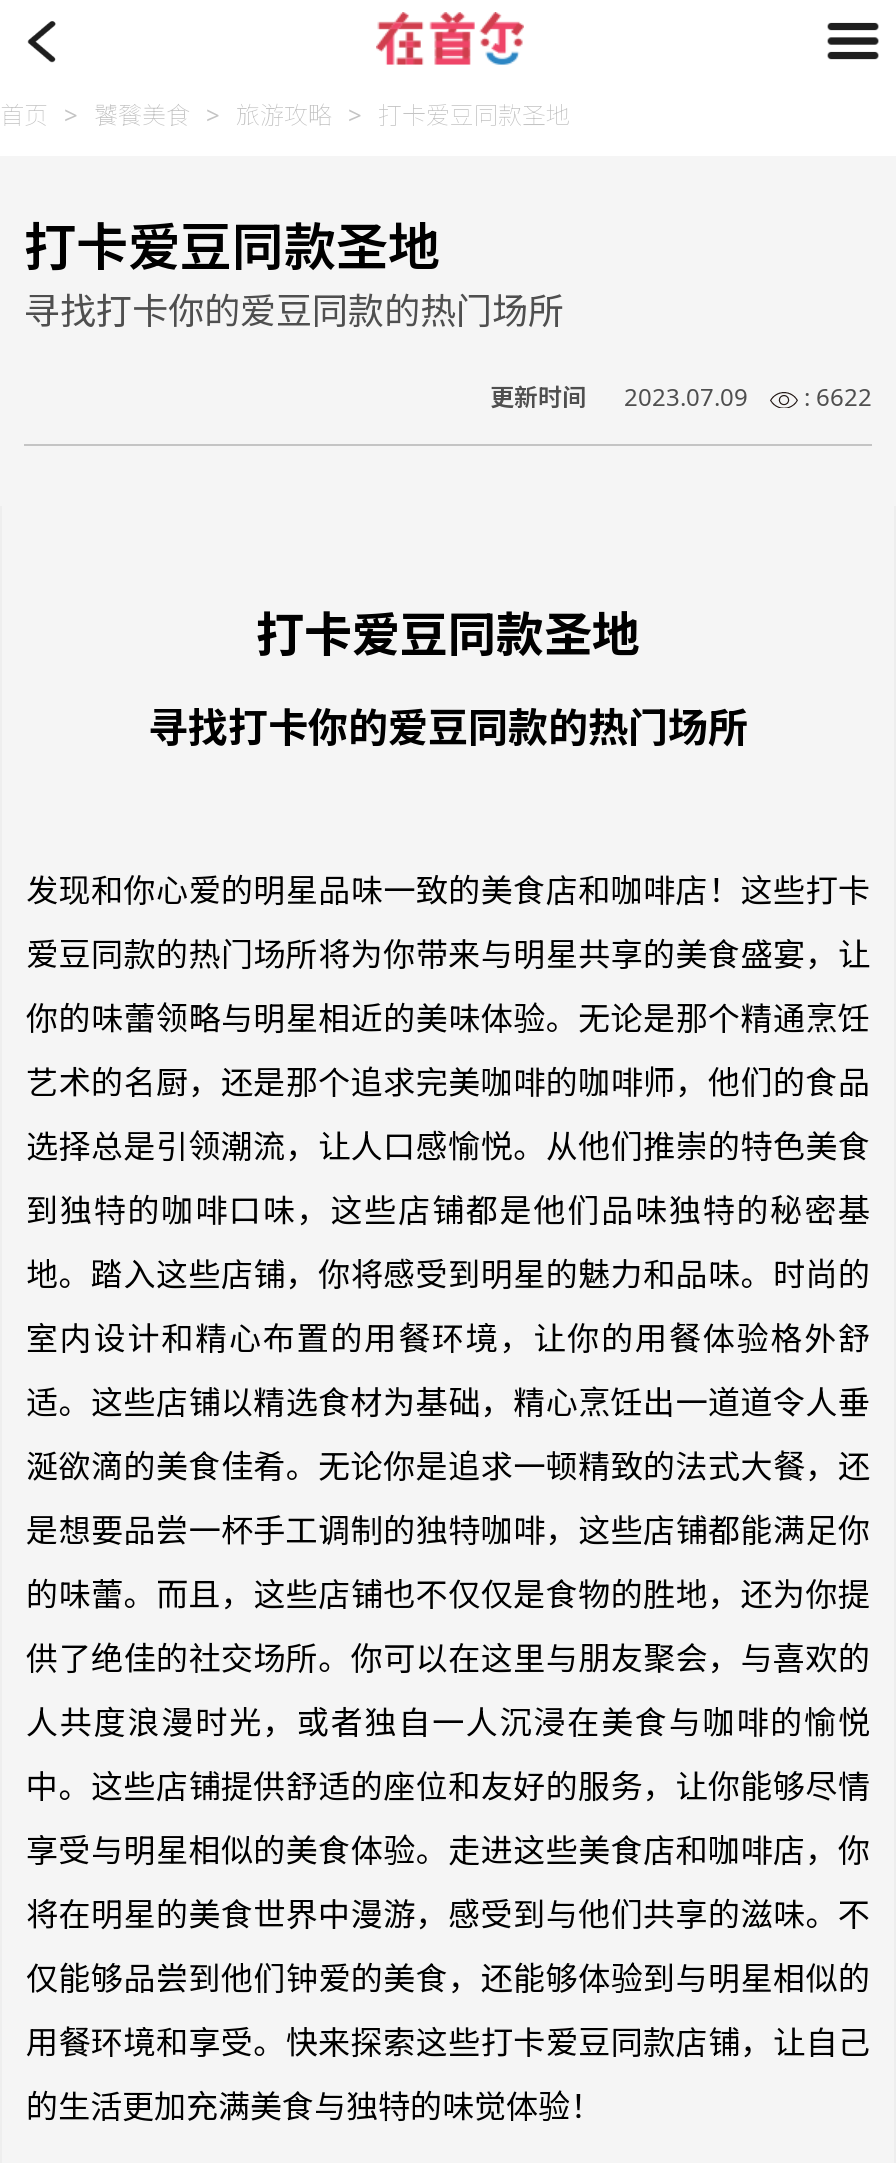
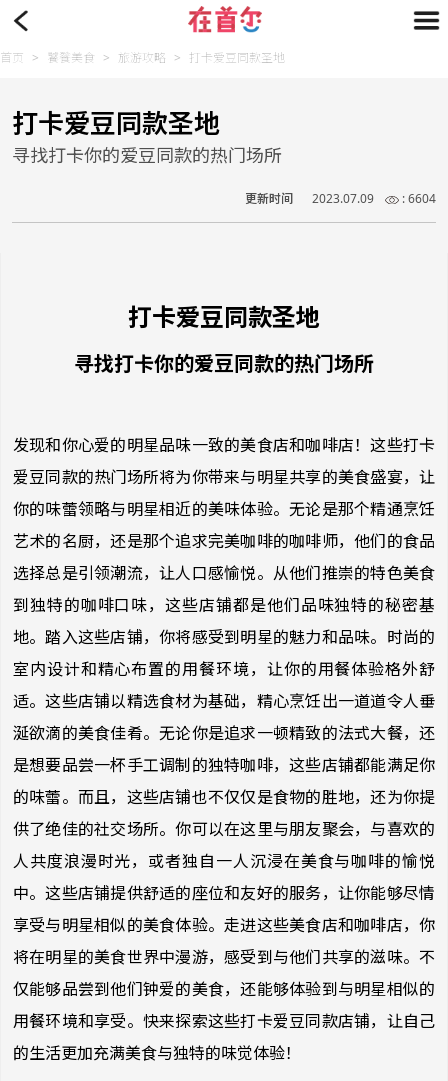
[490,380,872,414] 更新时间 2023.07.09 : 6622 -> [245,190,436,207] 更新时间 2023.07.09 : 6604

